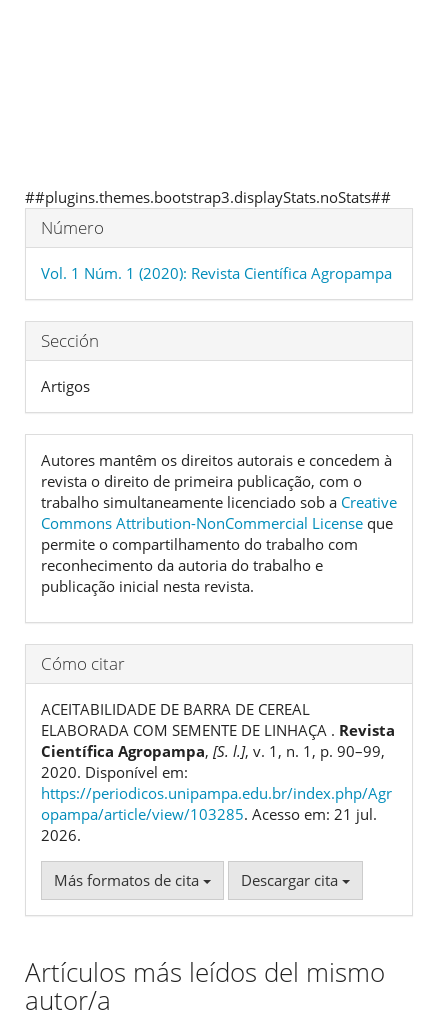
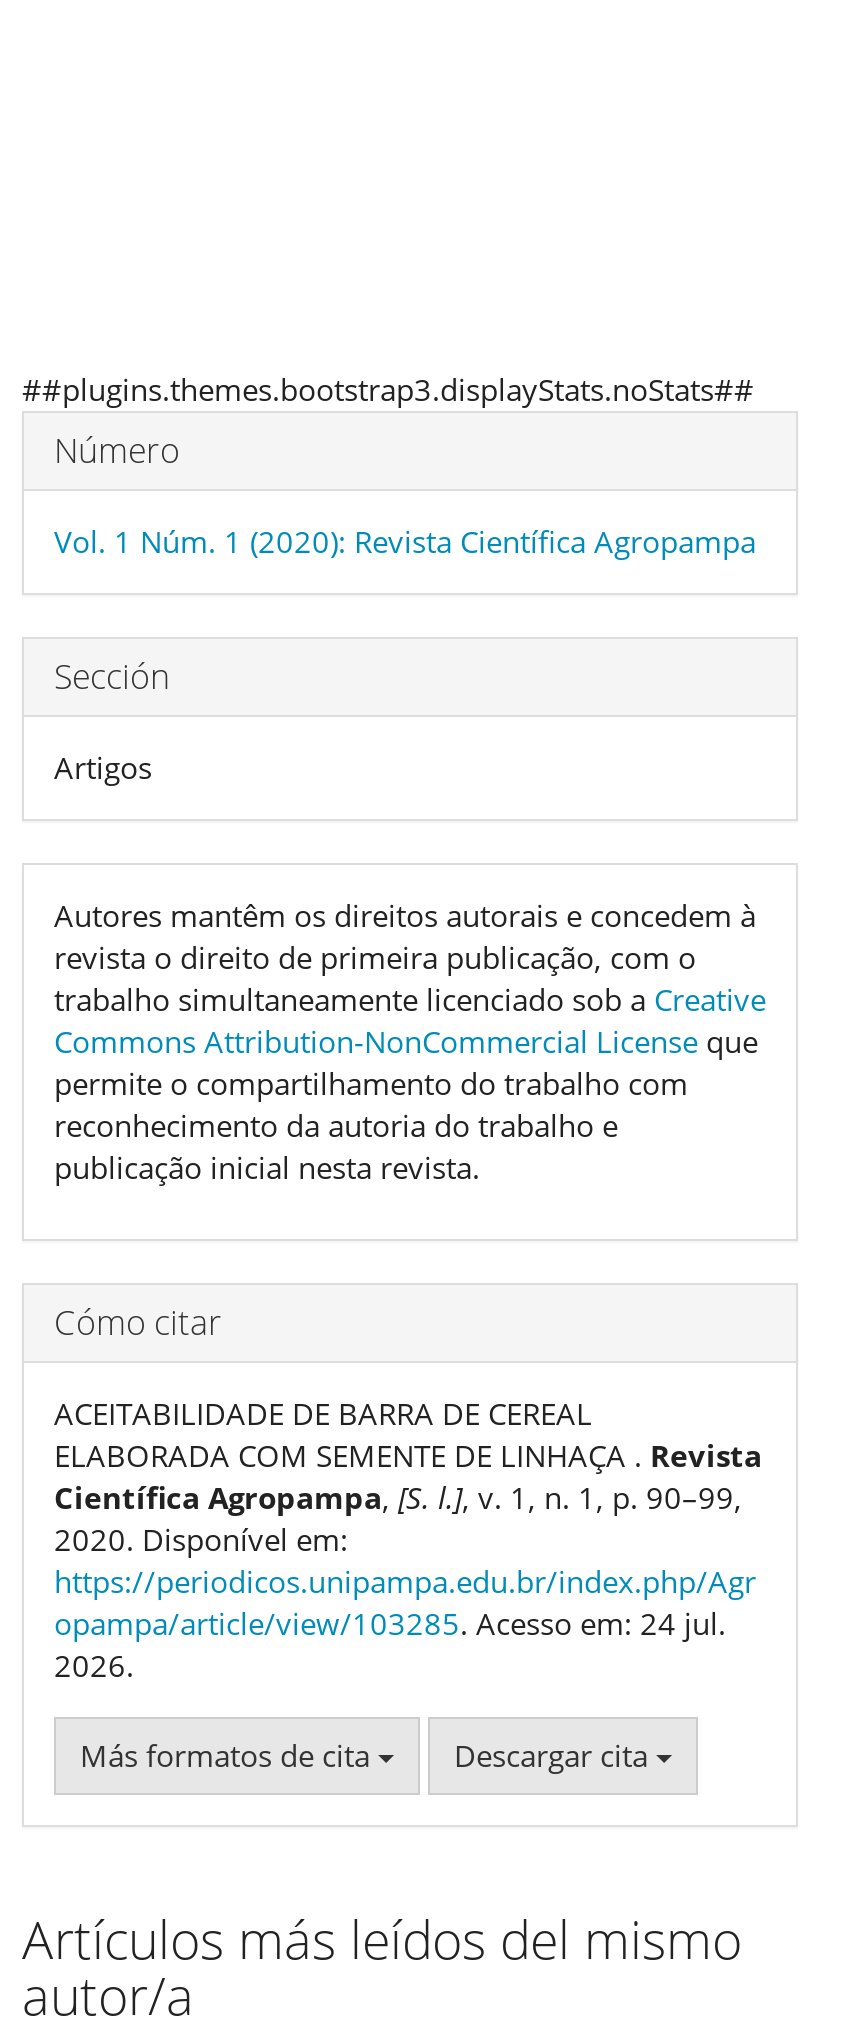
[41,804,377,824] opampa/article/view/103285. Acesso em: 21 jul. -> [54,1604,726,1644] opampa/article/view/103285. Acesso em: 24 jul.

